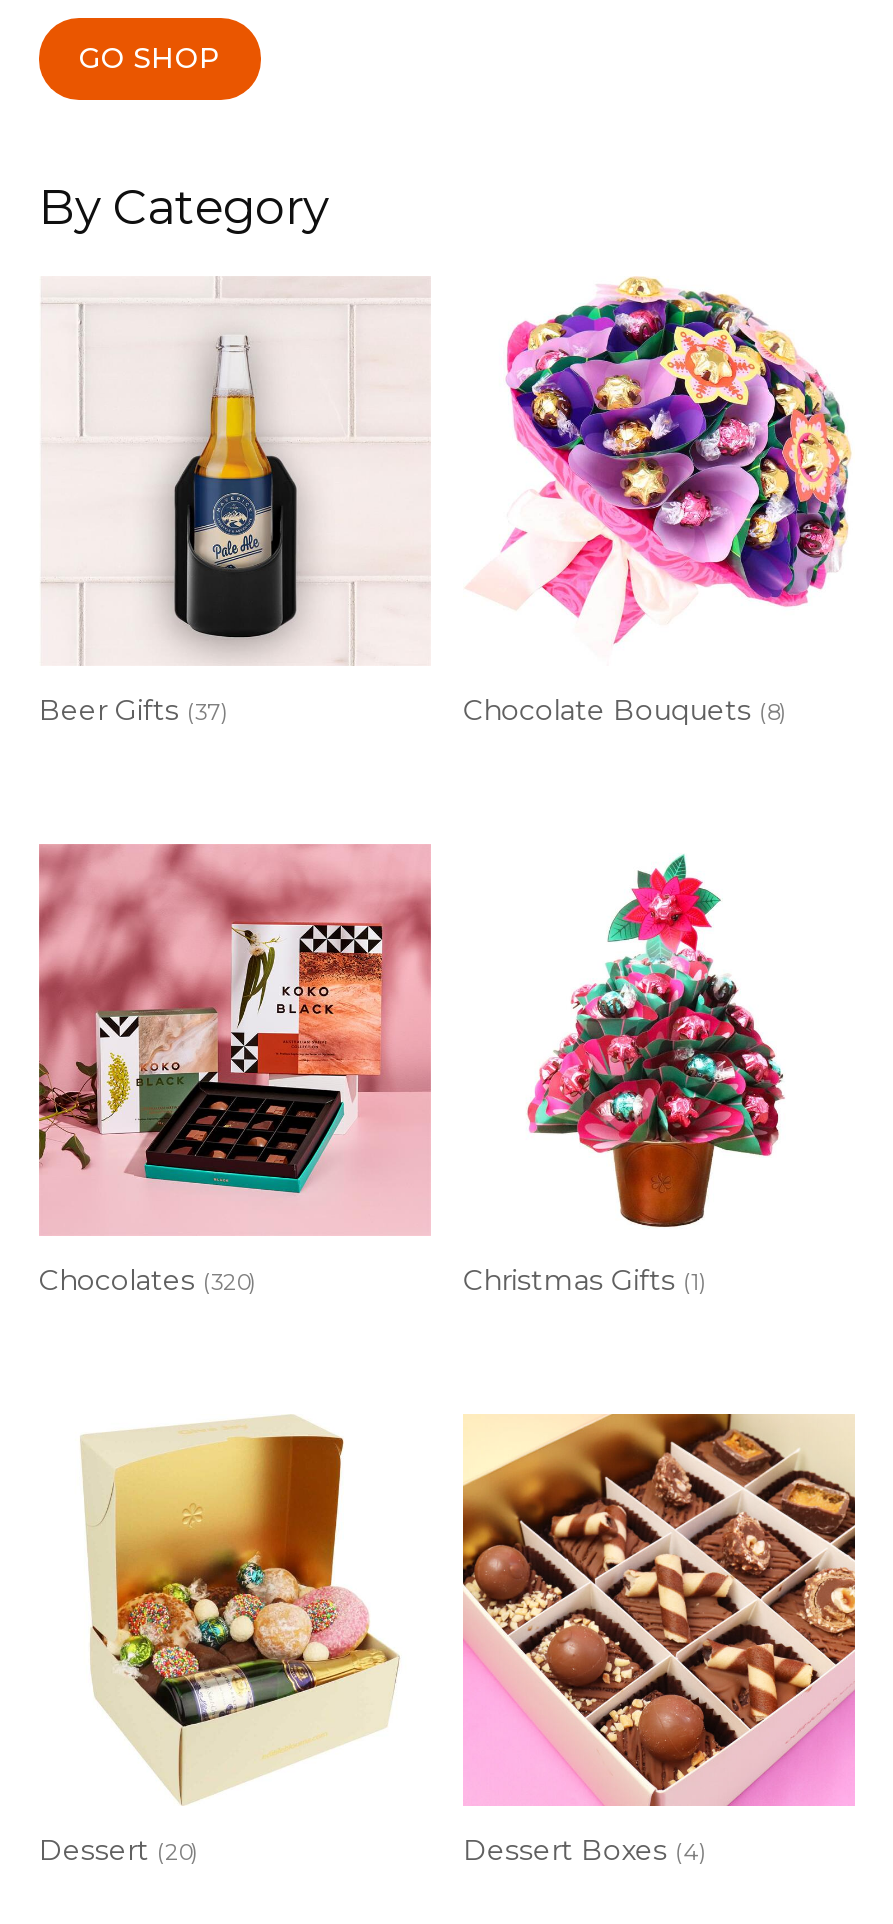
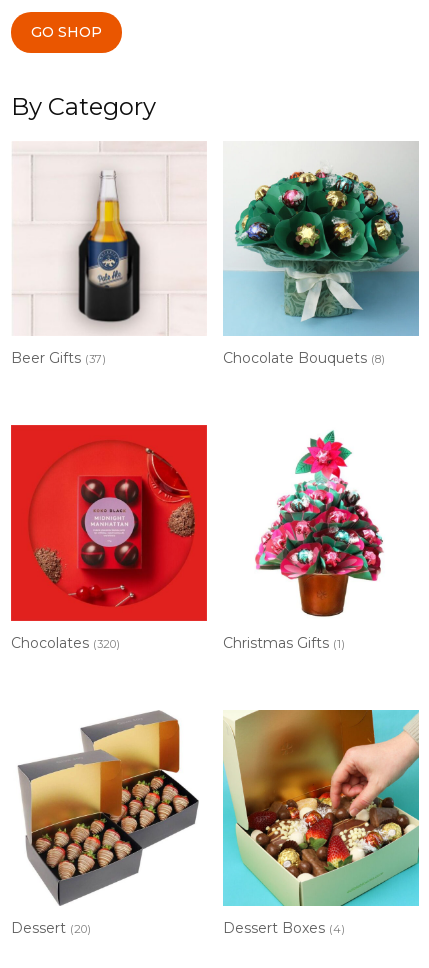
[465,276,855,666] [image] -> [223,141,420,337] [image]
[37,844,431,1236] [image] -> [10,425,207,622] [image]
[53,1414,413,1806] [image] -> [17,710,200,906] [image]
[461,1414,857,1808] [image] -> [222,709,420,907] [image]

